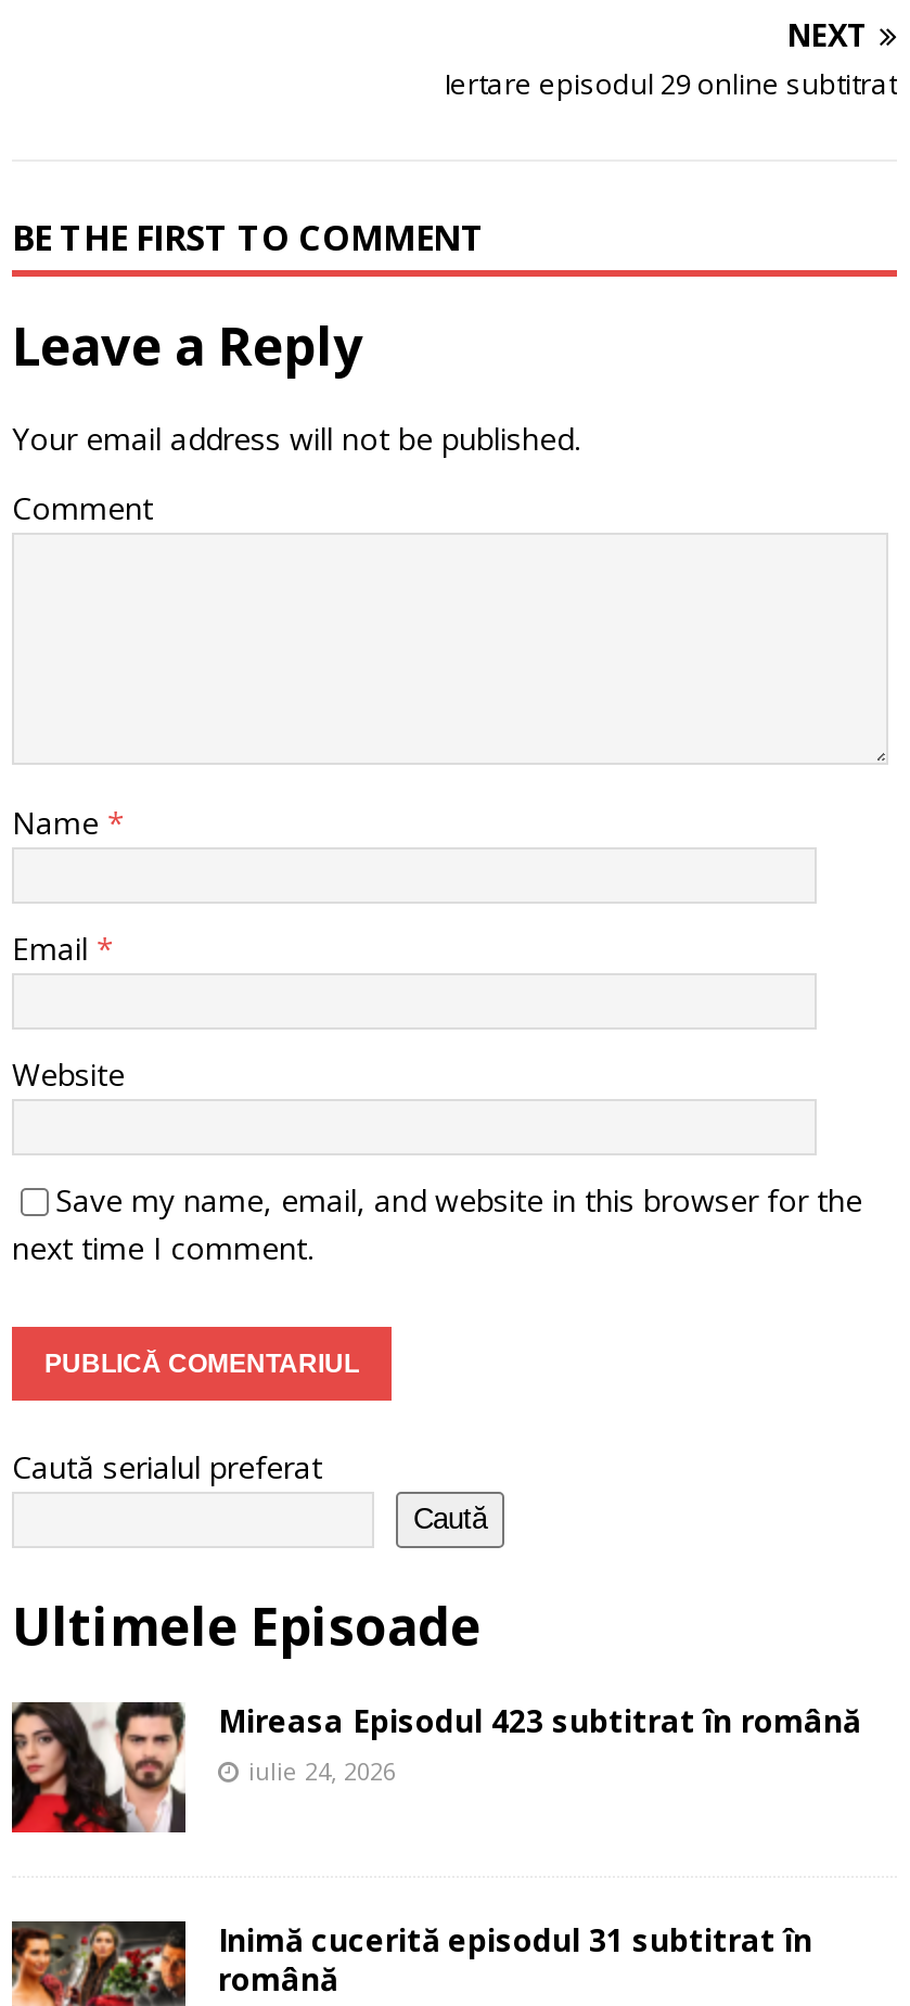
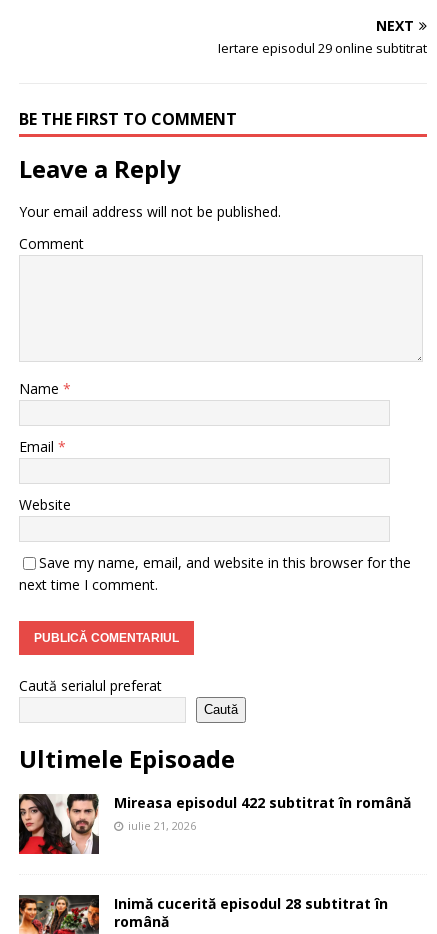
[218,1699,860,1740] Mireasa Episodul 423 subtitrat în română -> [114,793,411,812] Mireasa episodul 422 subtitrat în română
[248,1753,396,1786] iulie 24, 2026 -> [128,818,196,833] iulie 21, 2026
[218,1918,812,1960] Inimă cucerită episodul 31 subtitrat în -> [114,894,388,913] Inimă cucerită episodul 28 subtitrat în

